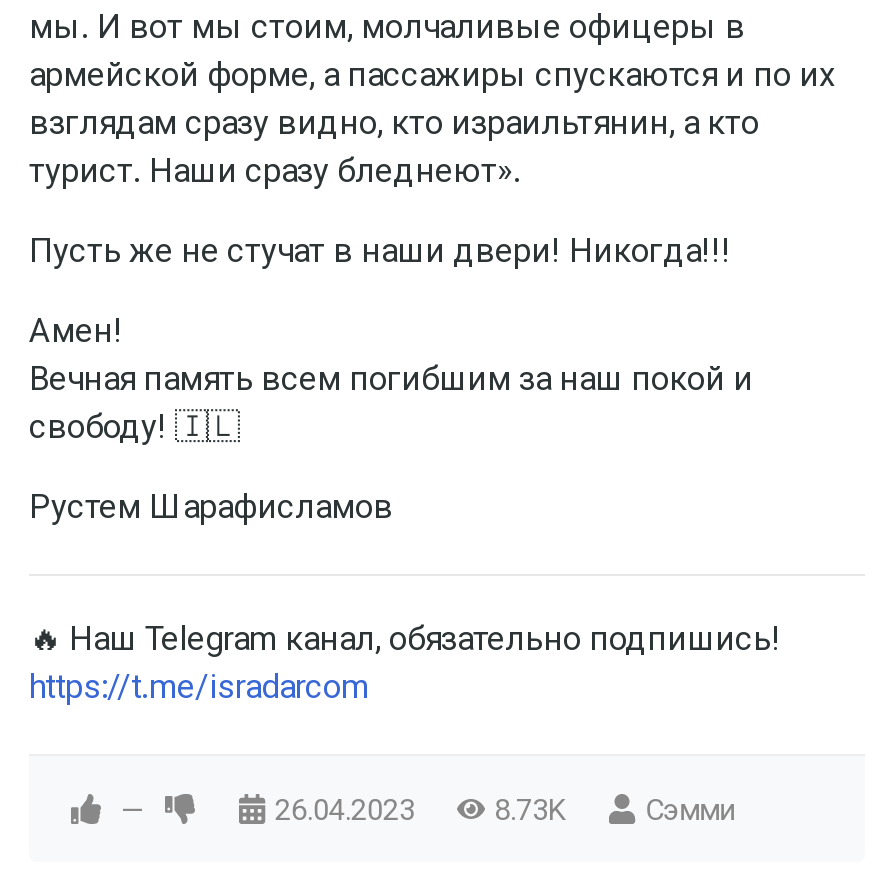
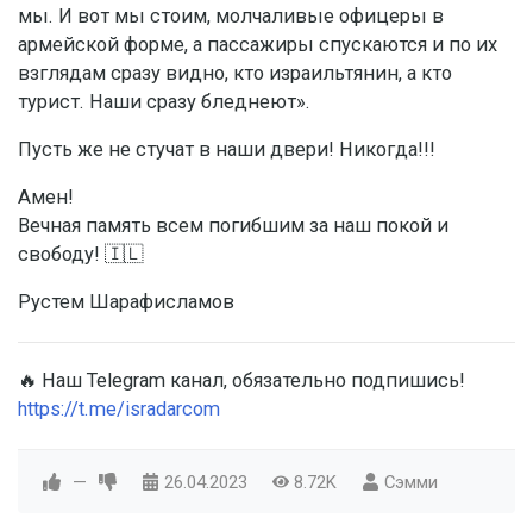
[275,792,566,828] 26.04.2023 8.73K -> [164,471,337,493] 26.04.2023 8.72K

